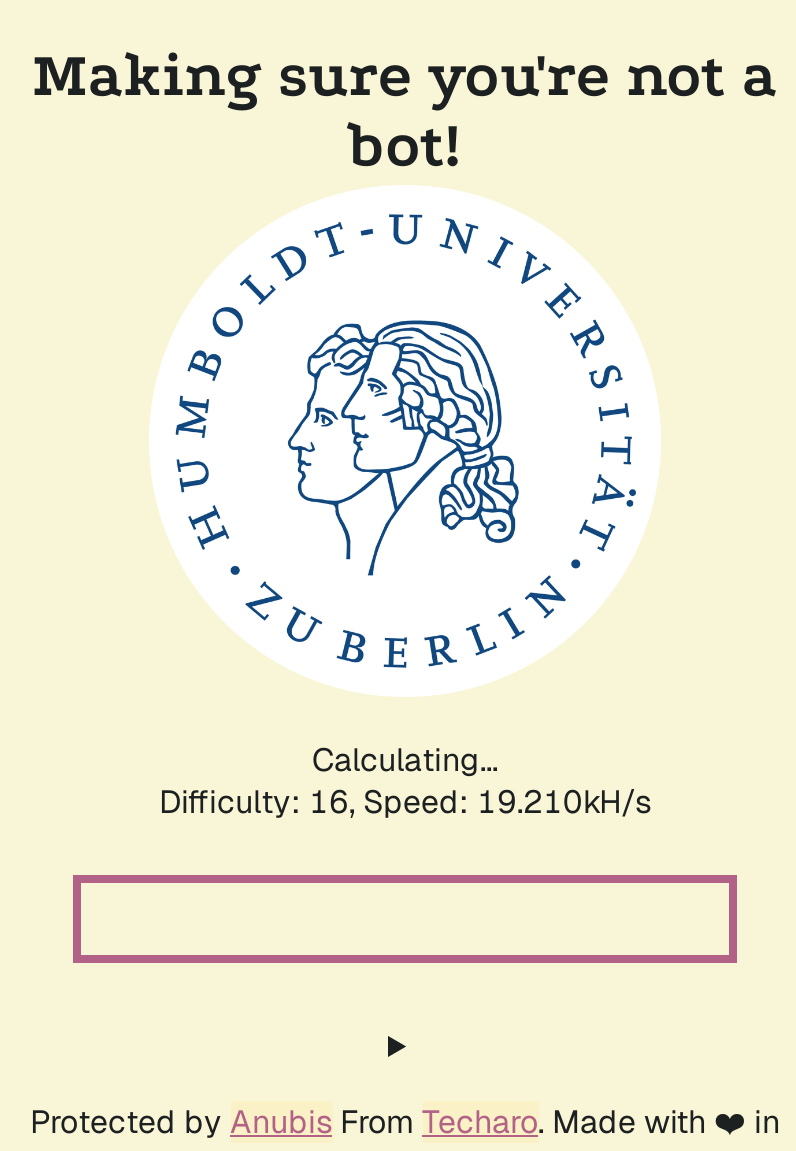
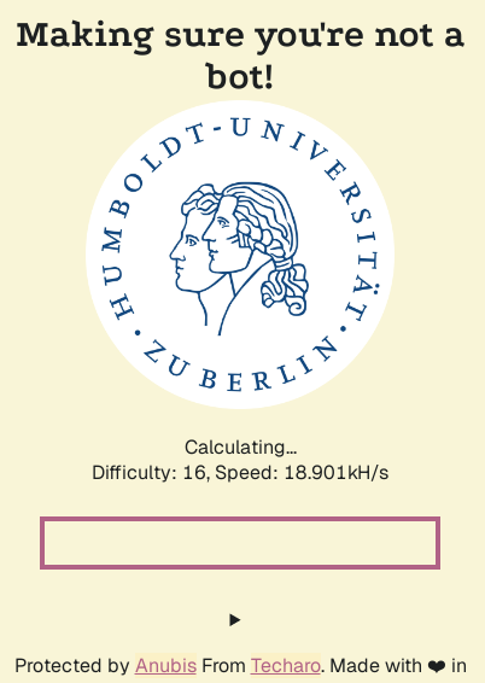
[159,781,651,823] Difficulty: 16, Speed: 19.210kH/s -> [92,460,388,485] Difficulty: 16, Speed: 18.901kH/s

